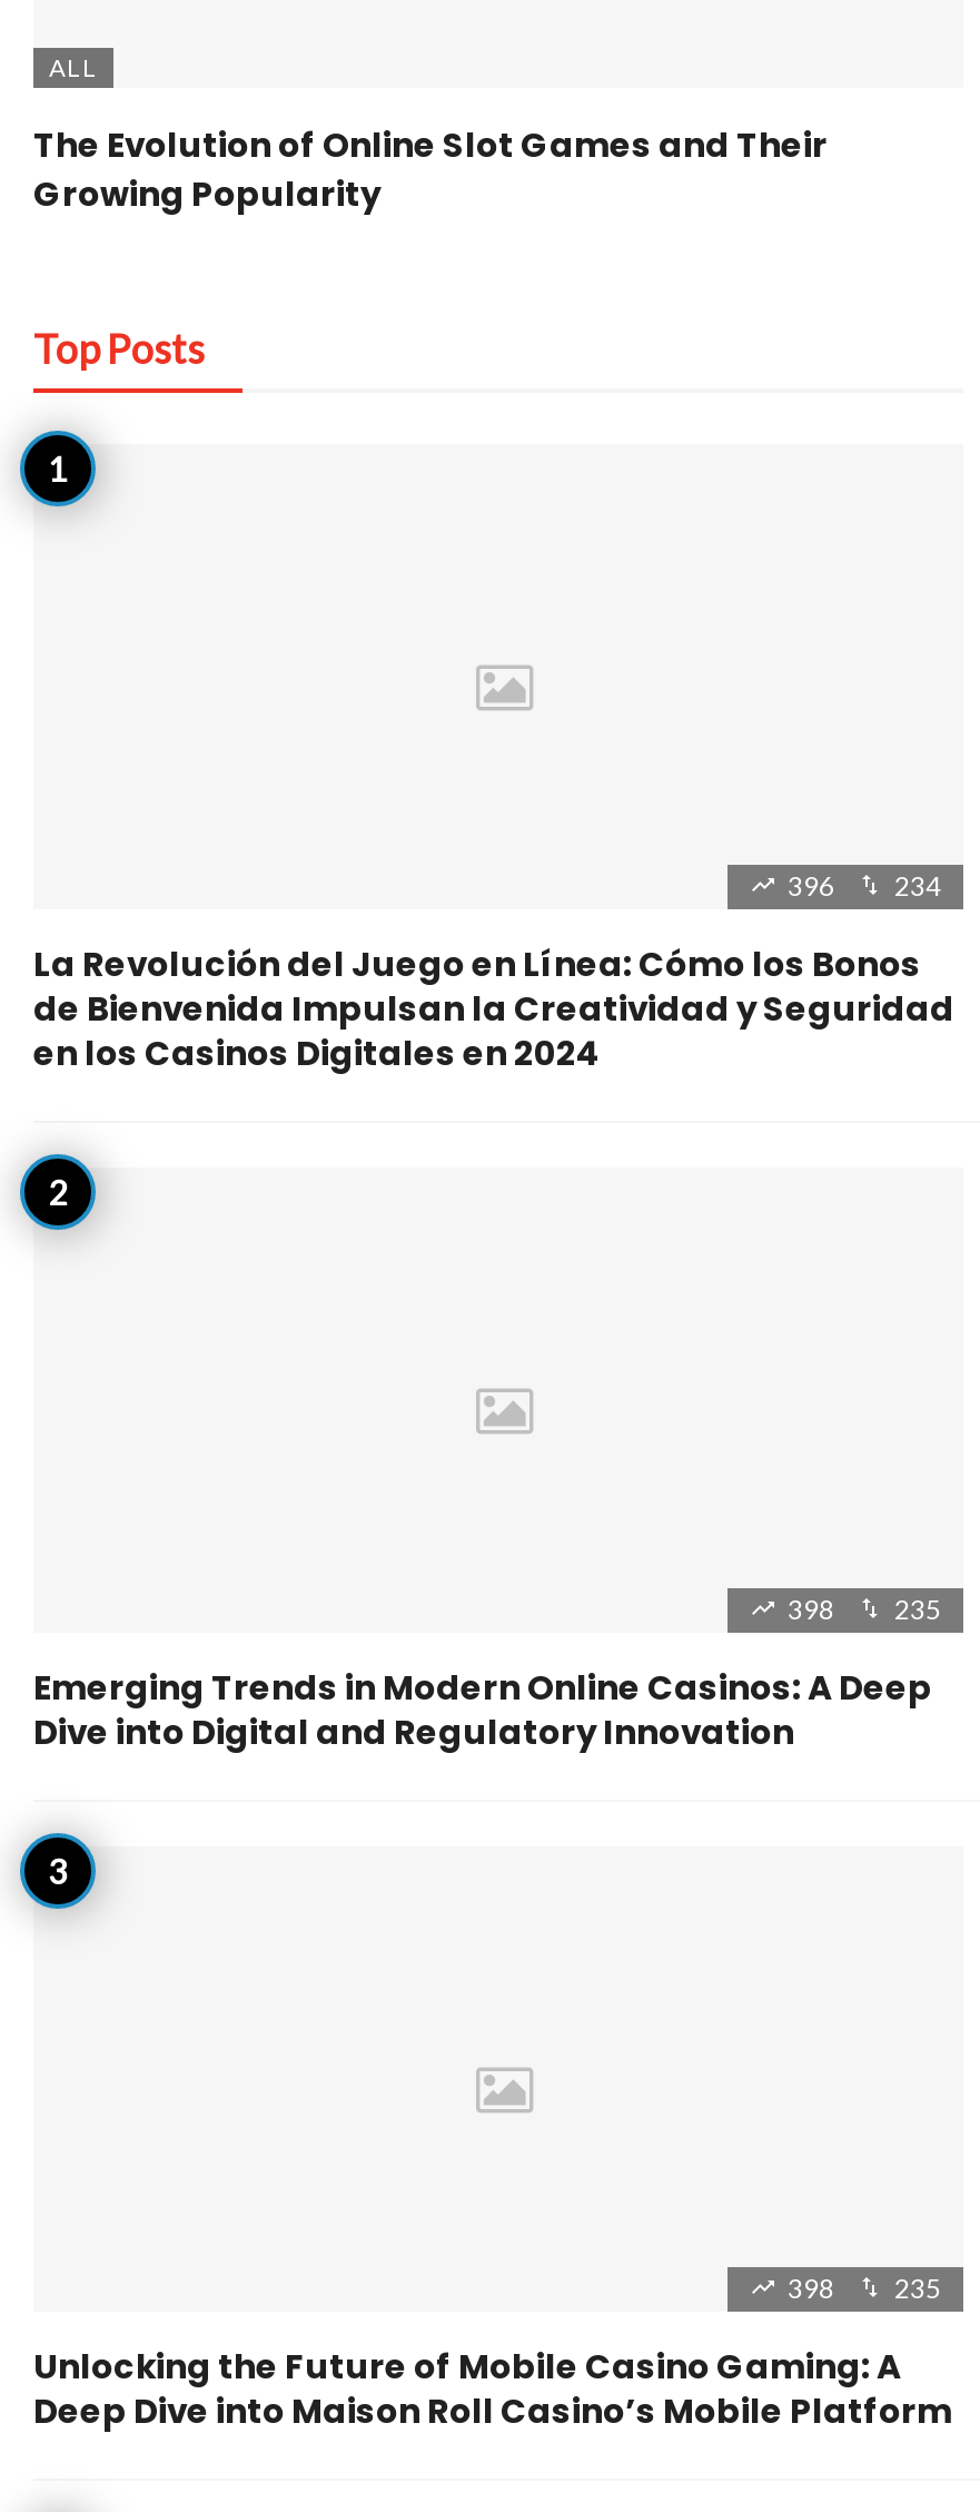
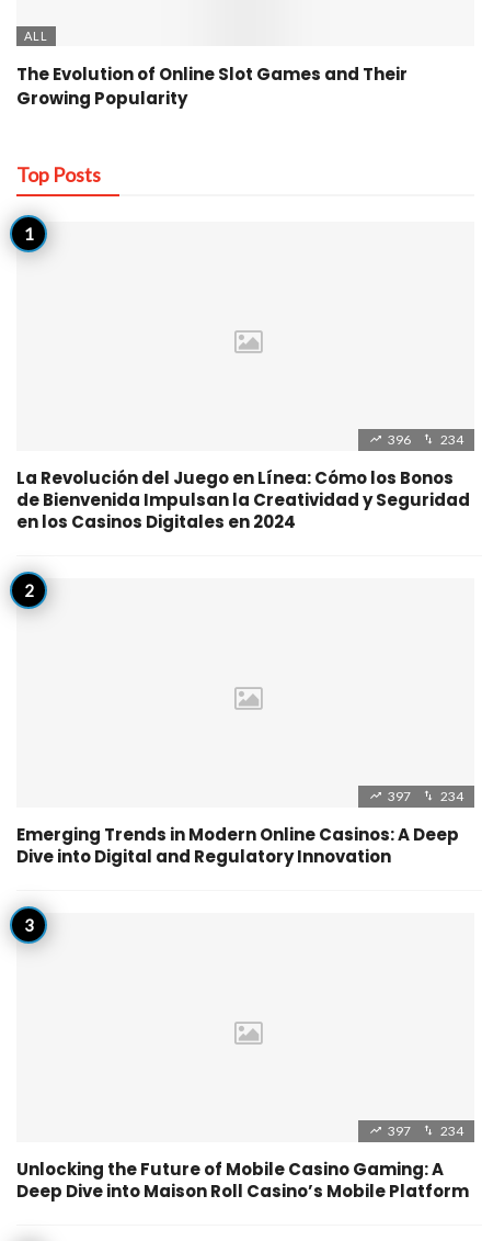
[788,1592,834,1625] 398 -> [388,788,411,804] 397
[894,1592,941,1625] 235 -> [440,788,463,804] 234
[788,2271,834,2304] 398 -> [388,1122,411,1139] 397
[894,2271,941,2304] 235 -> [440,1122,463,1139] 234

